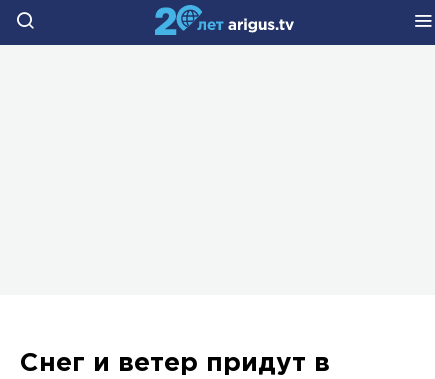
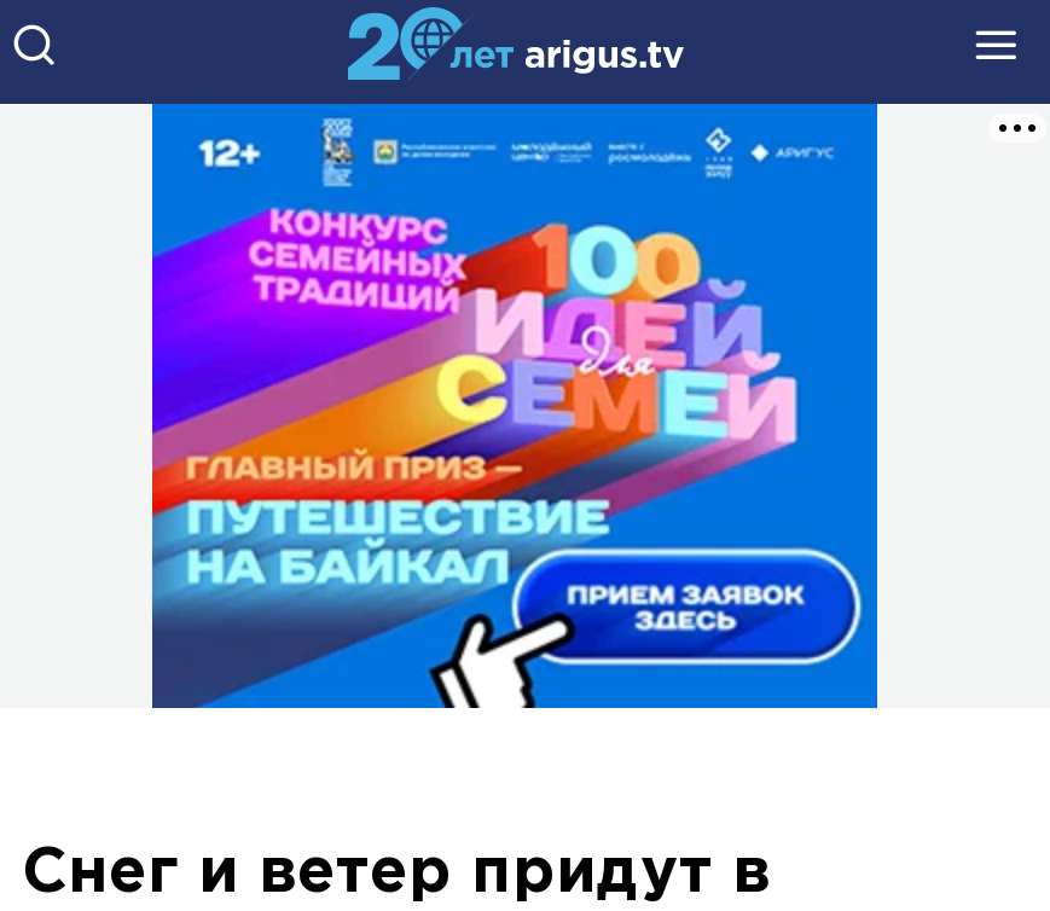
none -> [150,104,880,710] [image]

